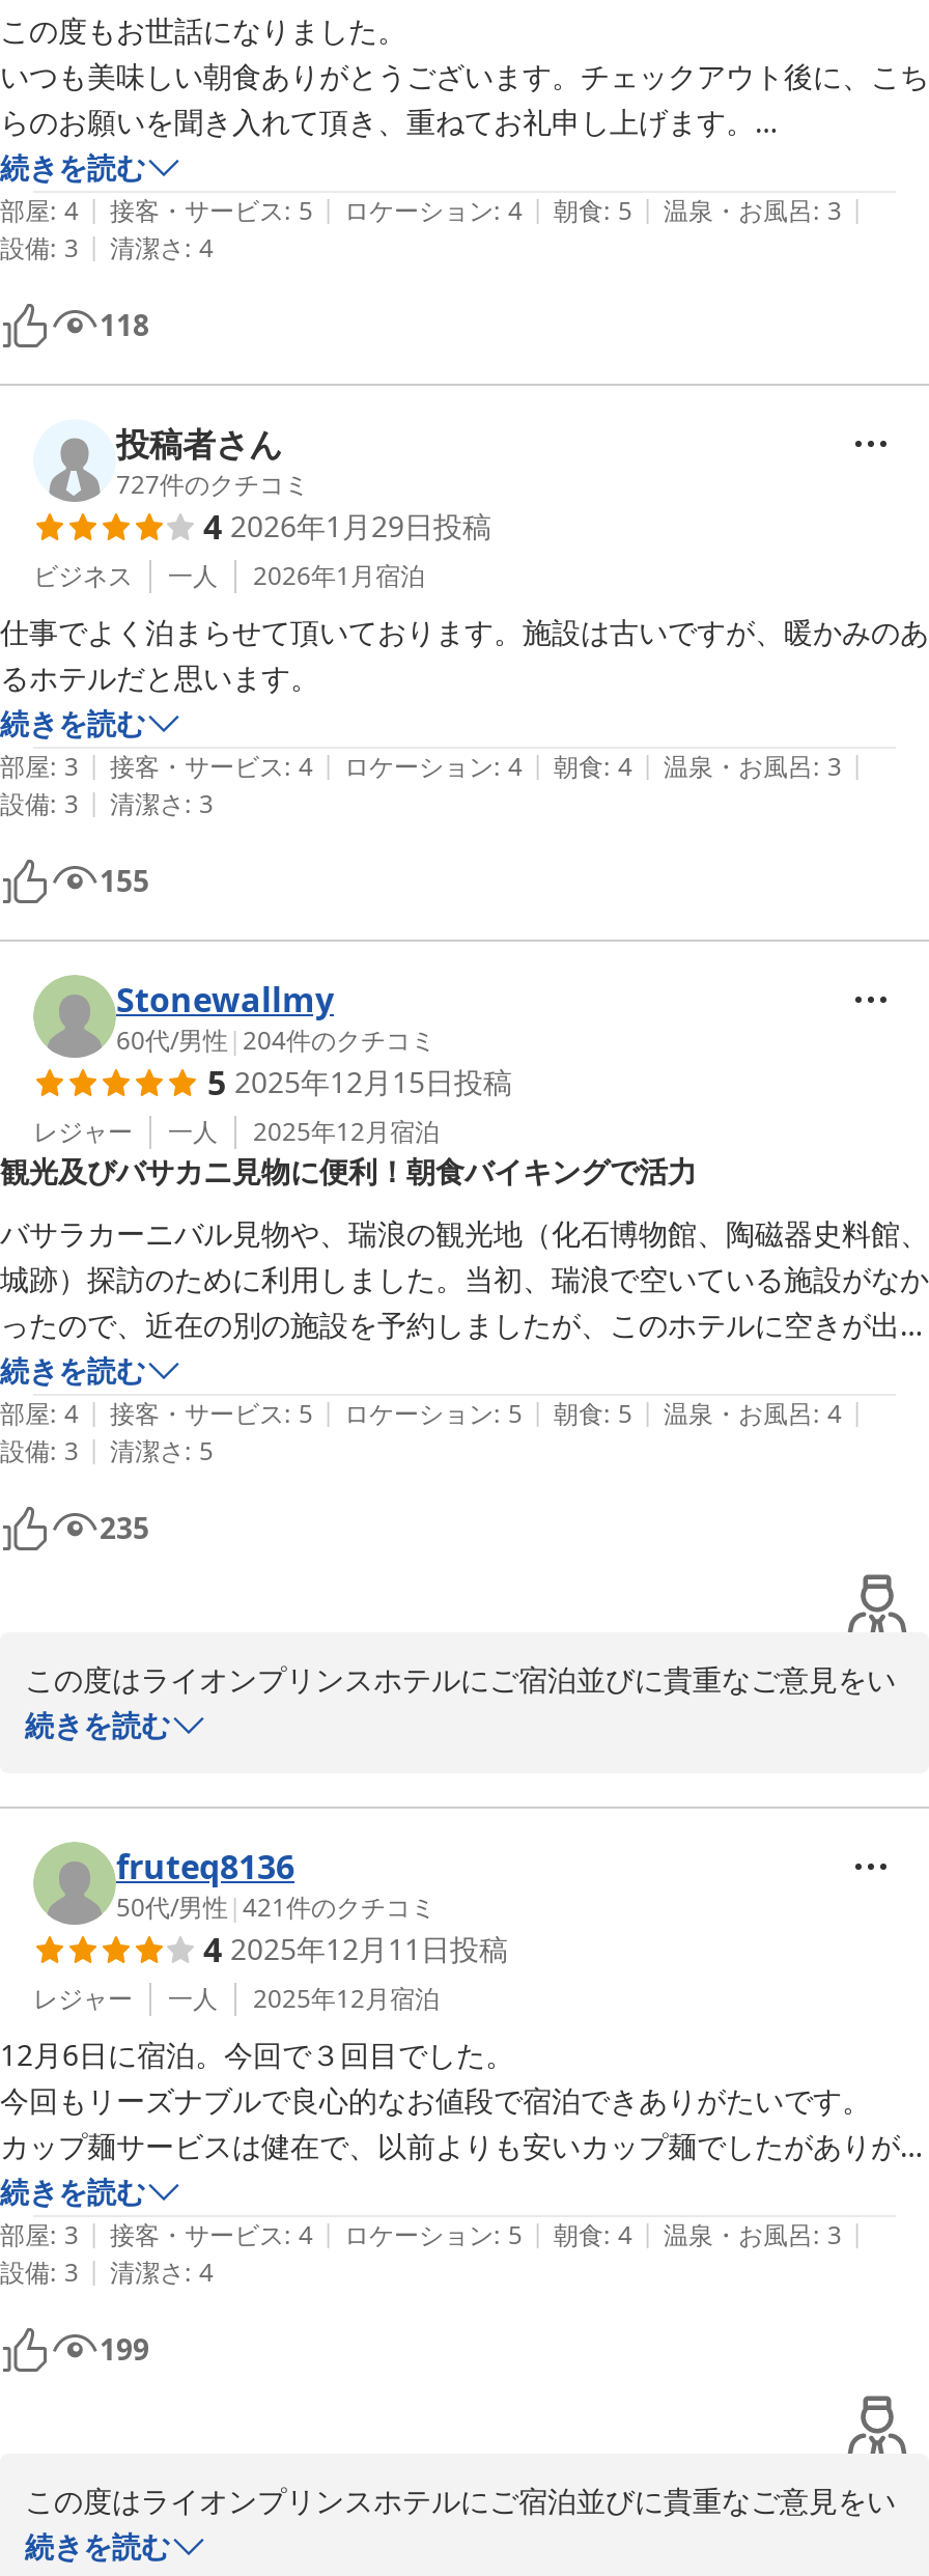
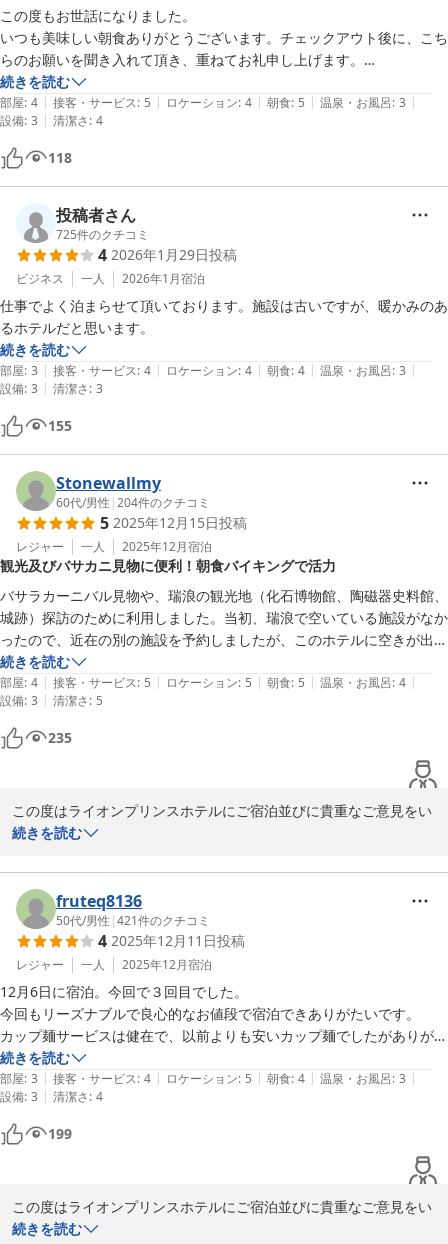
[116,467,309,502] 727件のクチコミ -> [56,226,149,243] 725件のクチコミ

